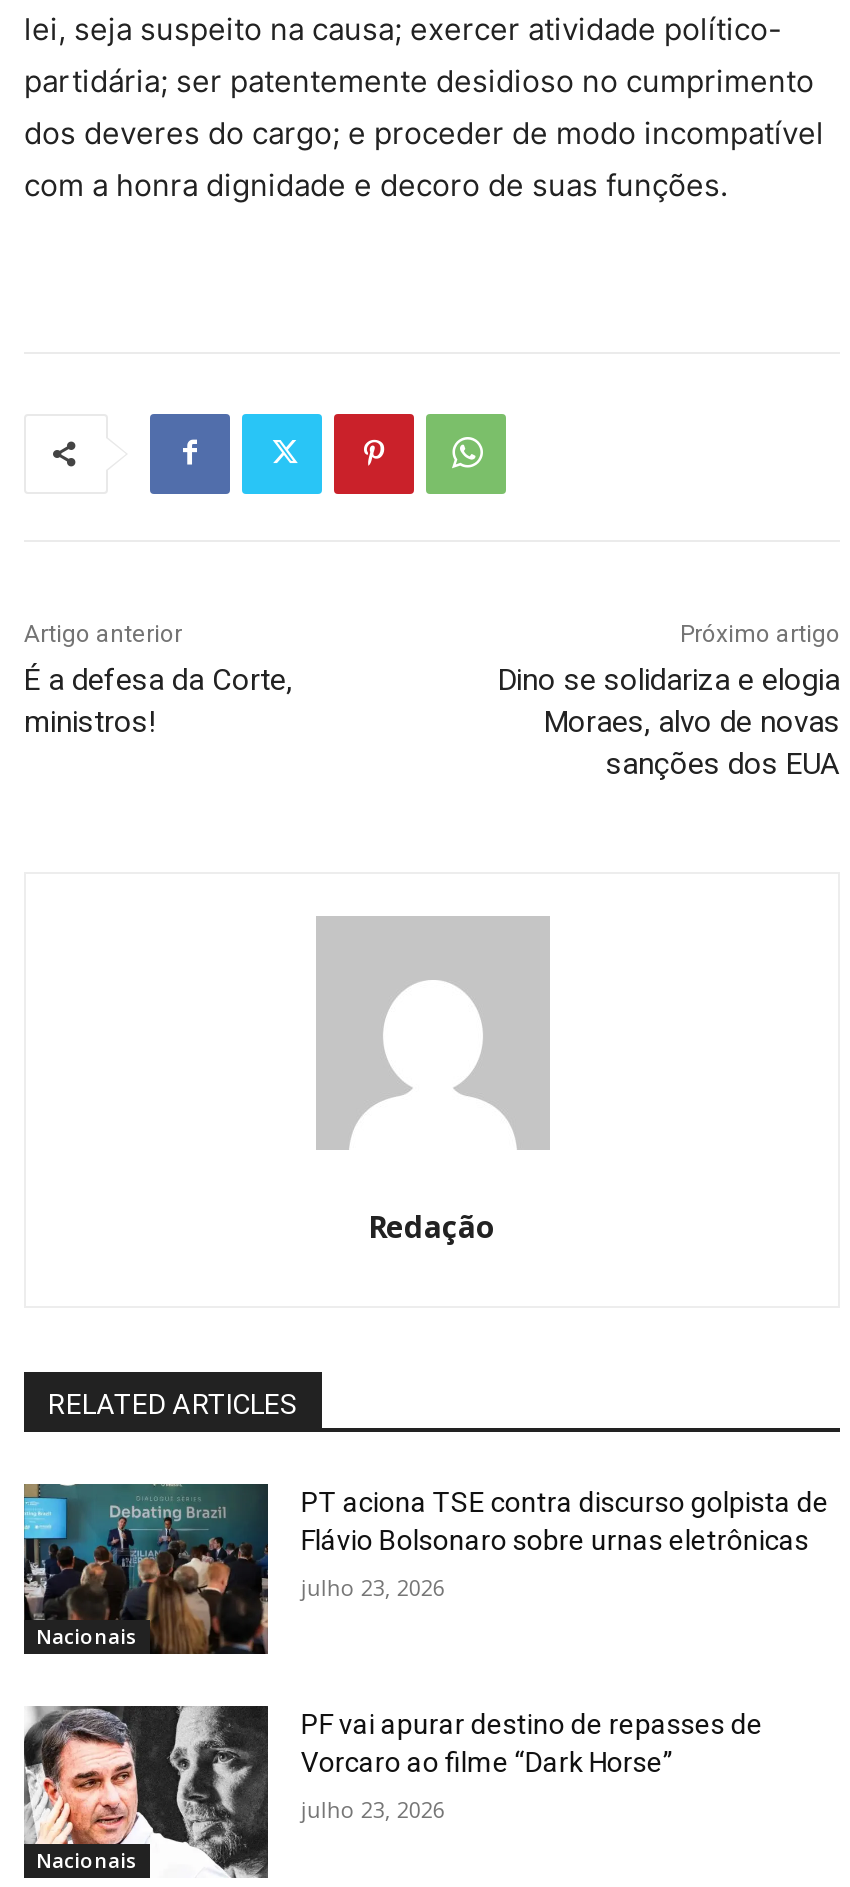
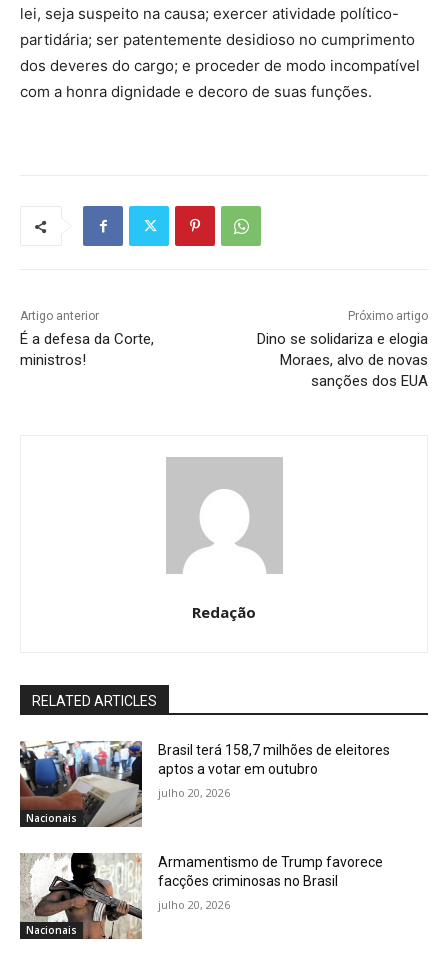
[22,1482,829,1654] [image] | PT aciona TSE contra discurso golpista de | Flávio Bolsonaro sobre urnas eletrônicas -> [19,740,390,828] [image] | Brasil terá 158,7 milhões de eleitores | aptos a votar em outubro
[301,1570,445,1600] julho 23, 2026 -> [158,785,230,800] julho 20, 2026
[24,1704,763,1878] [image] | PF vai apurar destino de repasses de | Vorcaro ao filme “Dark Horse” -> [20,853,383,940] [image] | Armamentismo de Trump favorece | facções criminosas no Brasil
[301,1794,445,1824] julho 23, 2026 -> [158,897,230,912] julho 20, 2026

